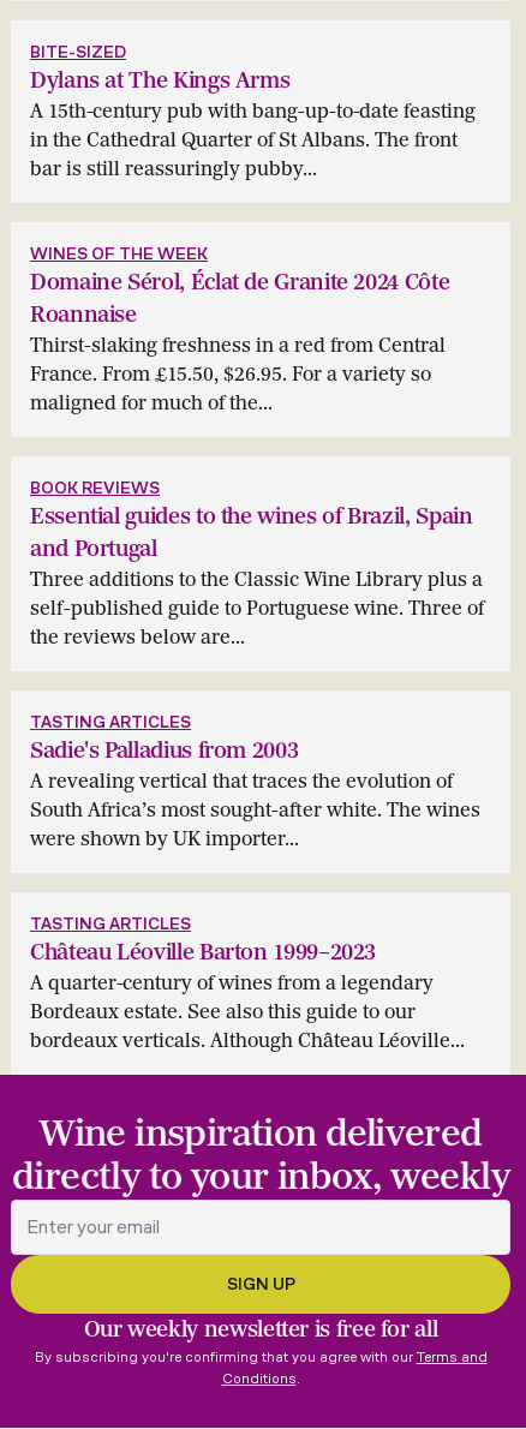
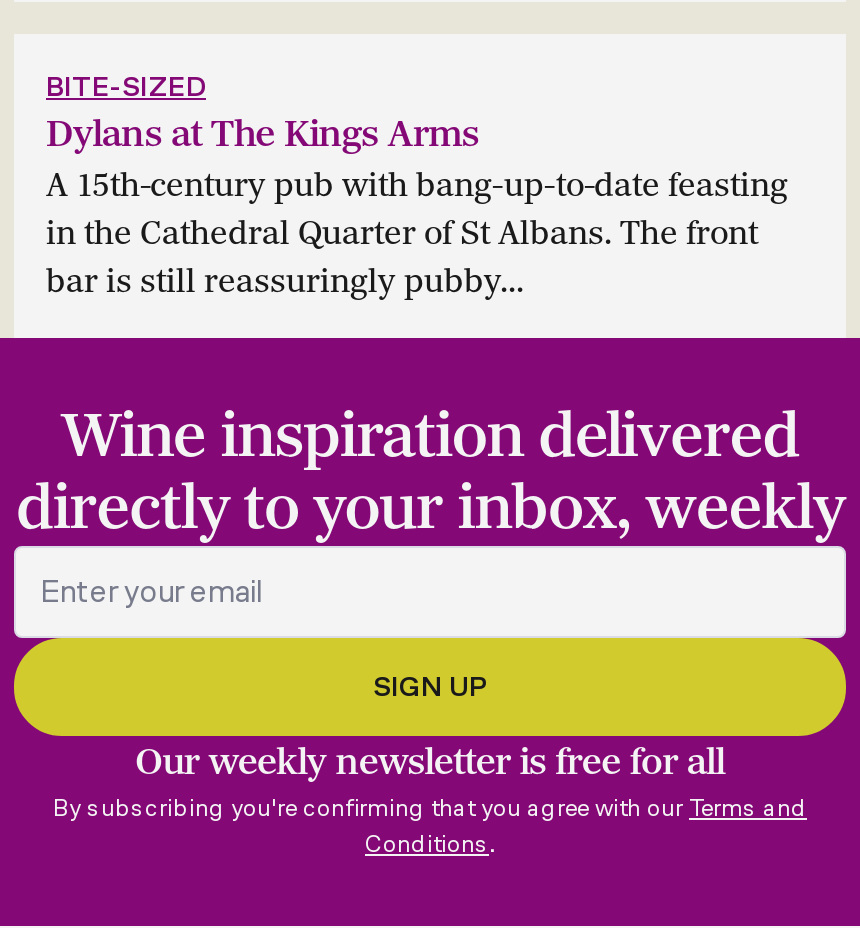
[30,243,484,1053] WINES OF THE WEEK | Domaine Sérol, Éclat de Granite 2024 Côte | Roannaise | Thirst-slaking freshness in a red from Central | France. From £15.50, $26.95. For a variety so | maligned for much of the... | BOOK REVIEWS | Essential guides to the wines of Brazil, Spain | and Portugal | Three additions to the Classic Wine Library plus a | self-published guide to Portuguese wine. Three of | the reviews below are... | TASTING ARTICLES | Sadie's Palladius from 2003 | A revealing vertical that traces the evolution of | South Africa’s most sought-after white. The wines | were shown by UK importer... | TASTING ARTICLES | Château Léoville Barton 1999–2023 | A quarter-century of wines from a legendary | Bordeaux estate. See also this guide to our | bordeaux verticals. Although Château Léoville... -> none

